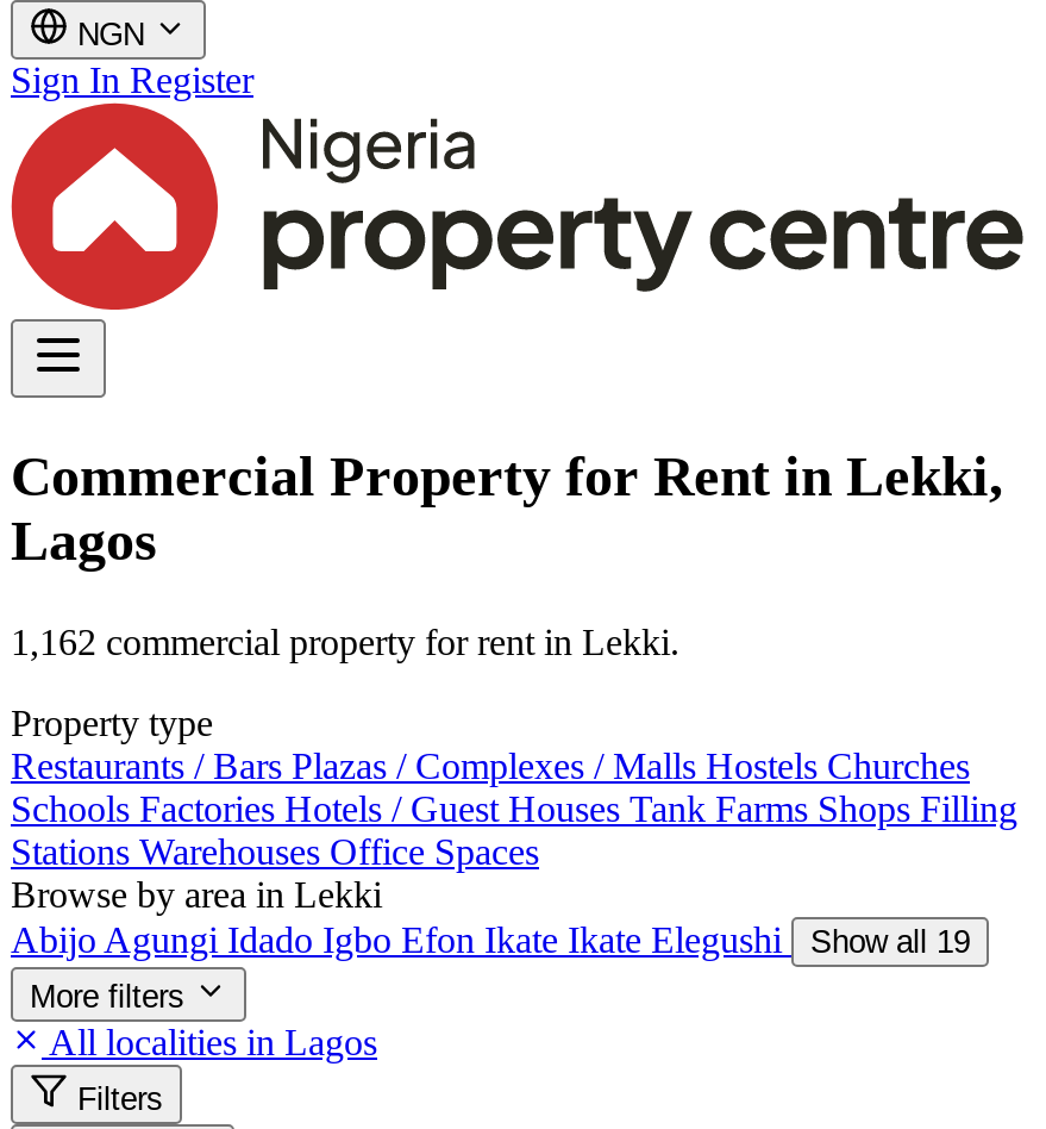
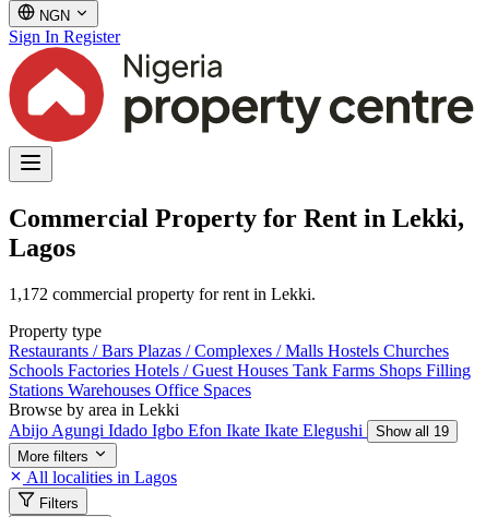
[11,621,679,662] 1,162 commercial property for rent in Lekki. -> [9,284,316,303] 1,172 commercial property for rent in Lekki.

